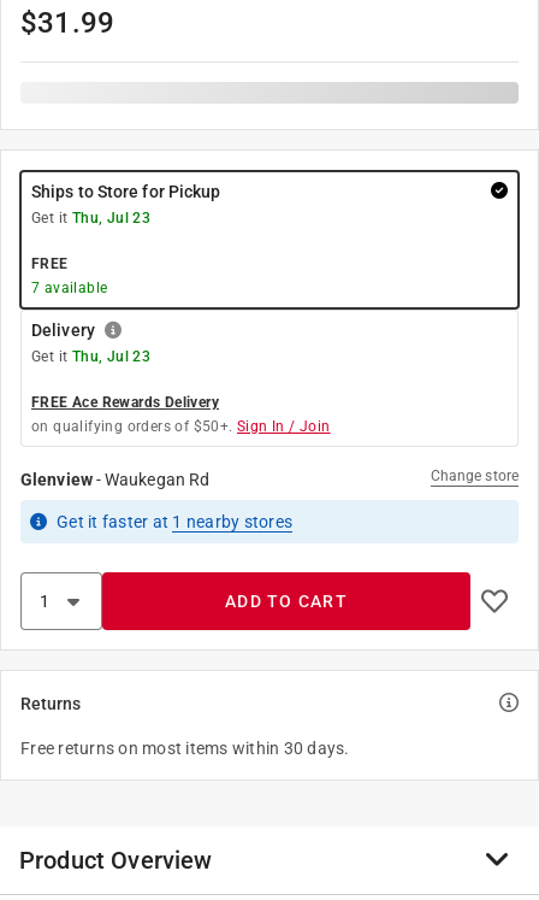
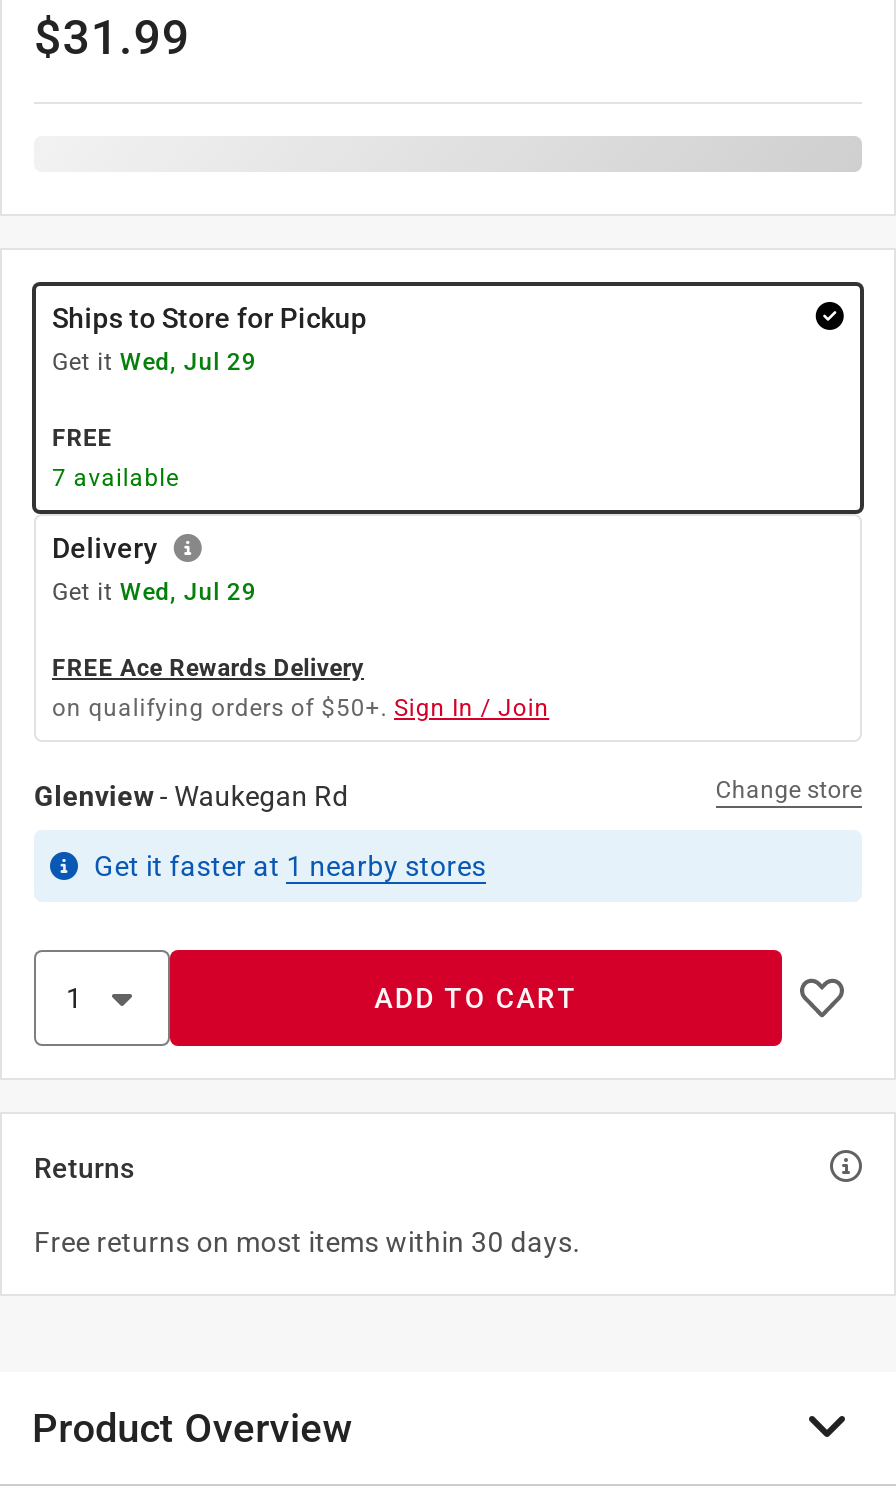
[31,210,151,227] Get it Thu, Jul 23 -> [52,348,256,376] Get it Wed, Jul 29
[31,348,151,365] Get it Thu, Jul 23 -> [52,578,256,606] Get it Wed, Jul 29

